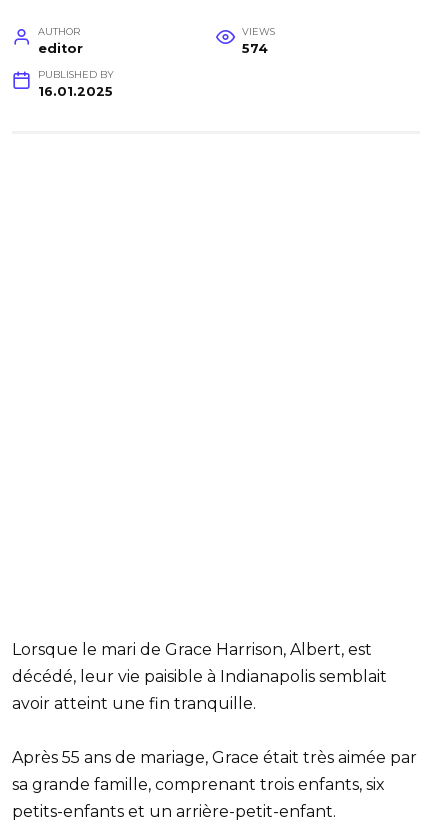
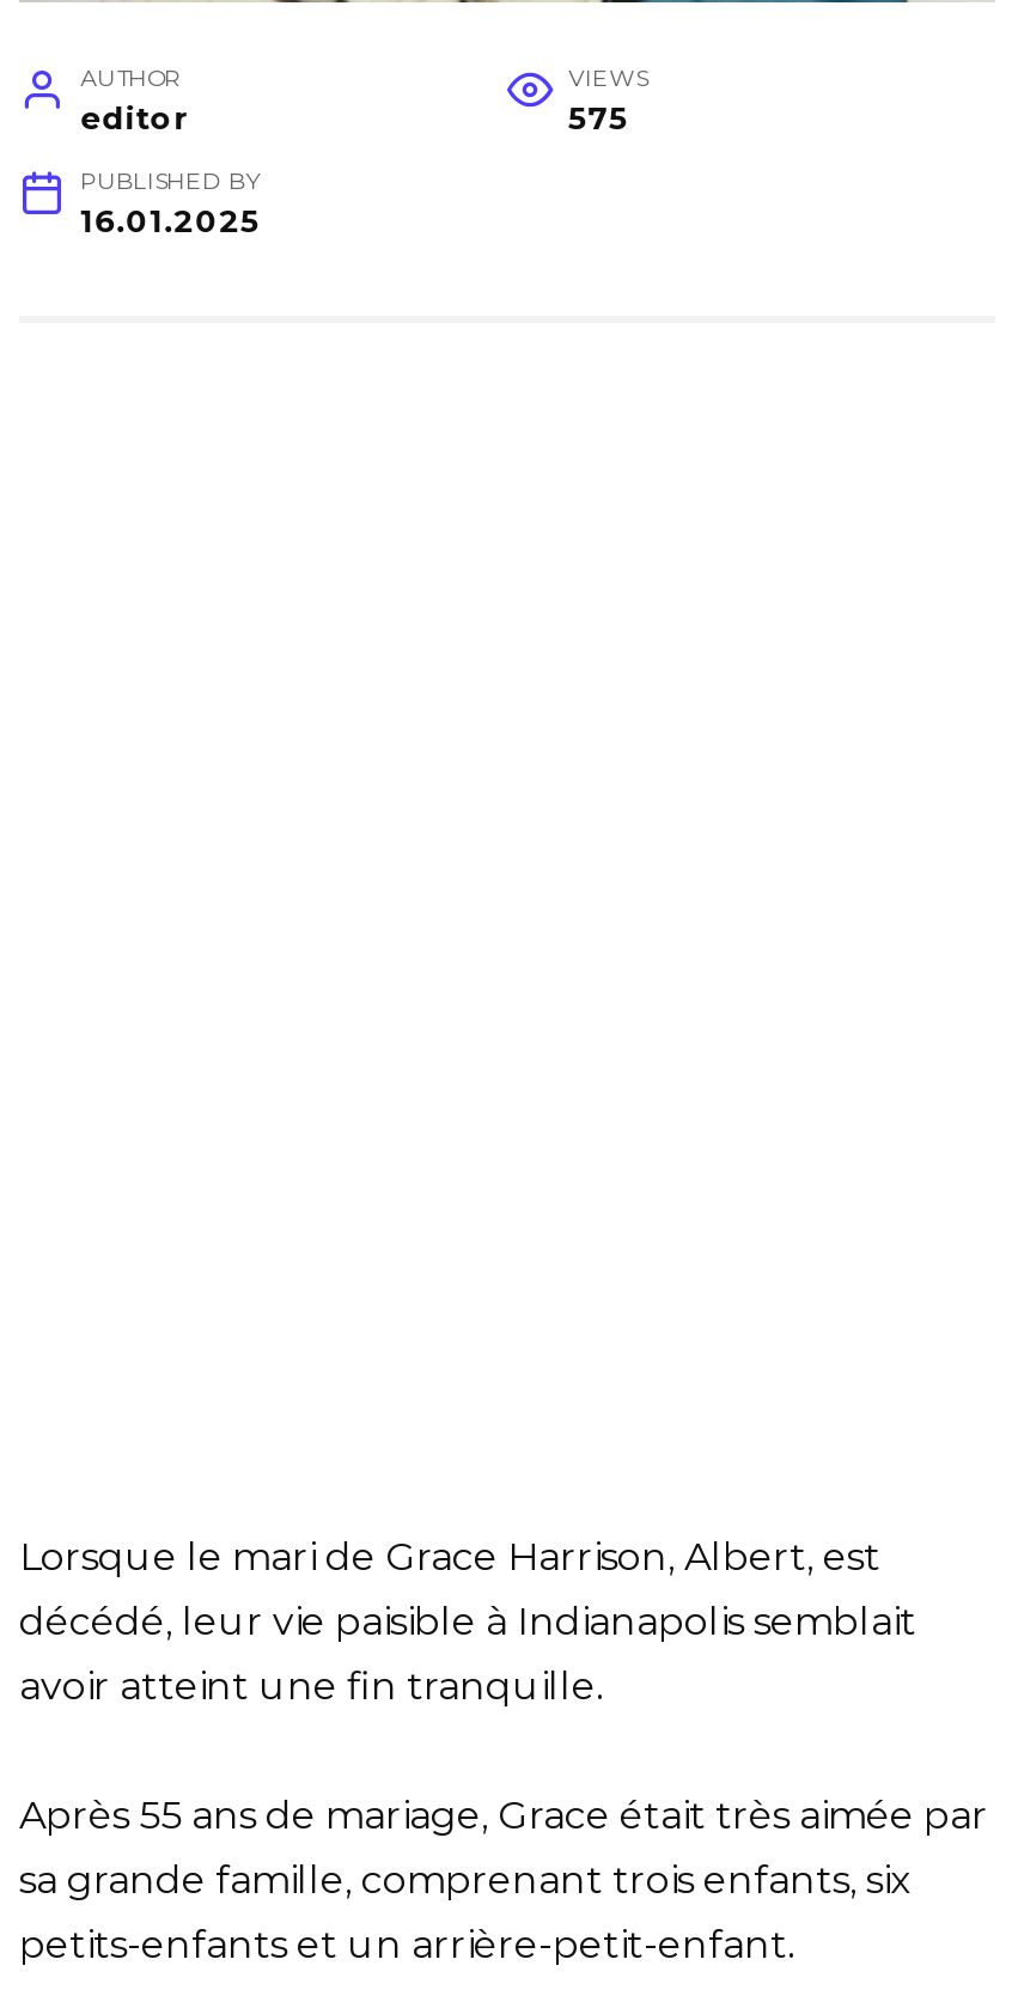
[242,41,268,56] 574 -> [568,100,628,136] 575

